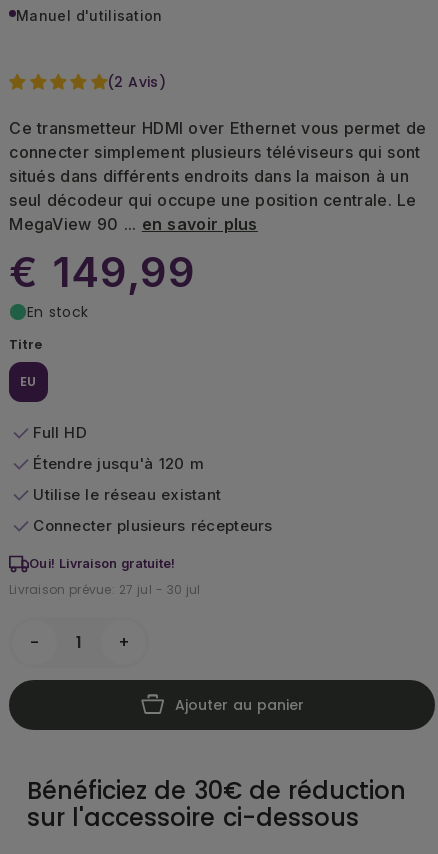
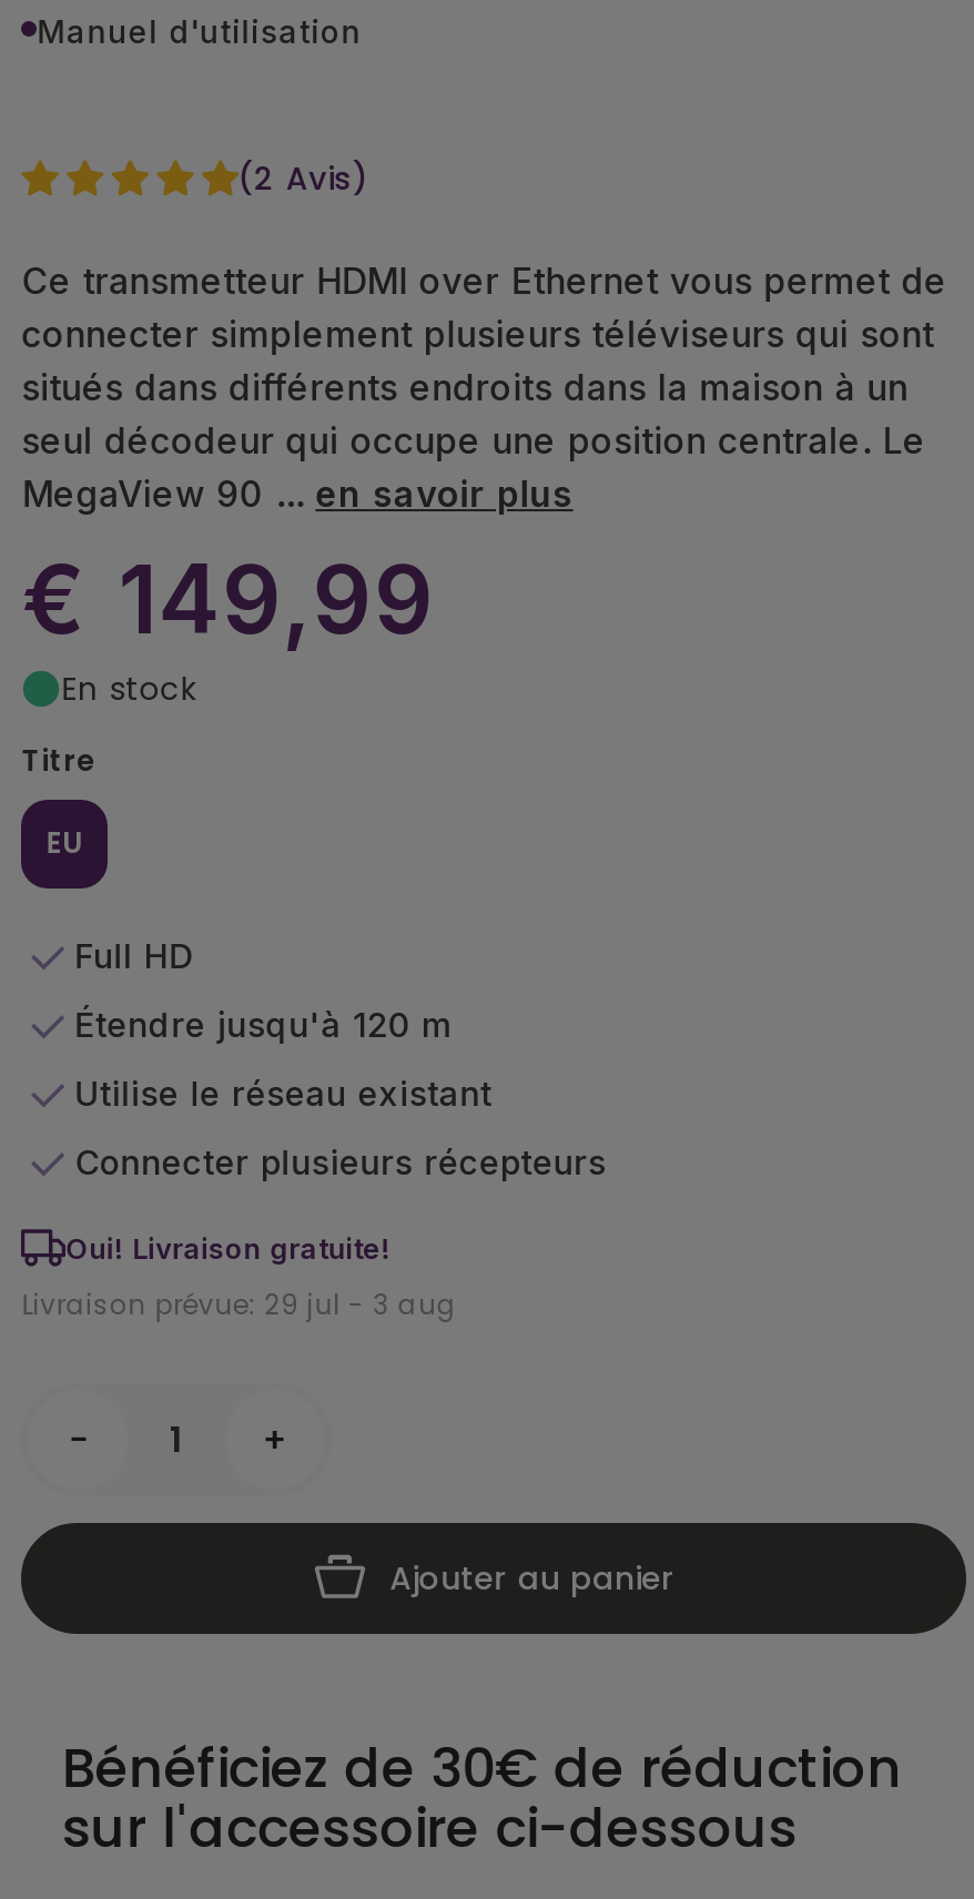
[9,581,201,598] Livraison prévue: 27 jul - 30 jul -> [22,1286,457,1324] Livraison prévue: 29 jul - 3 aug

